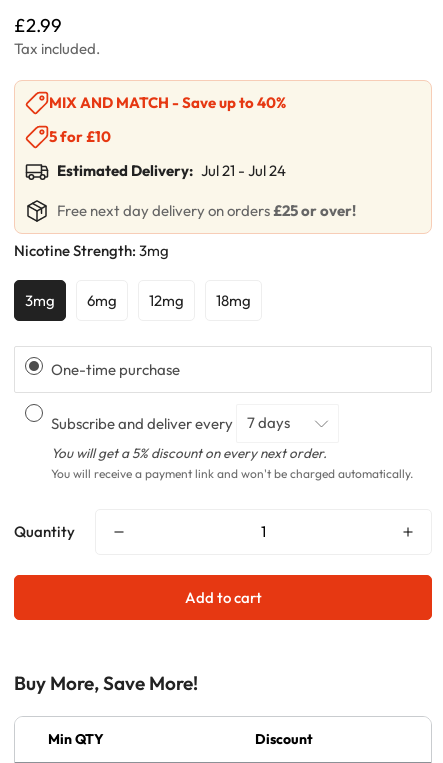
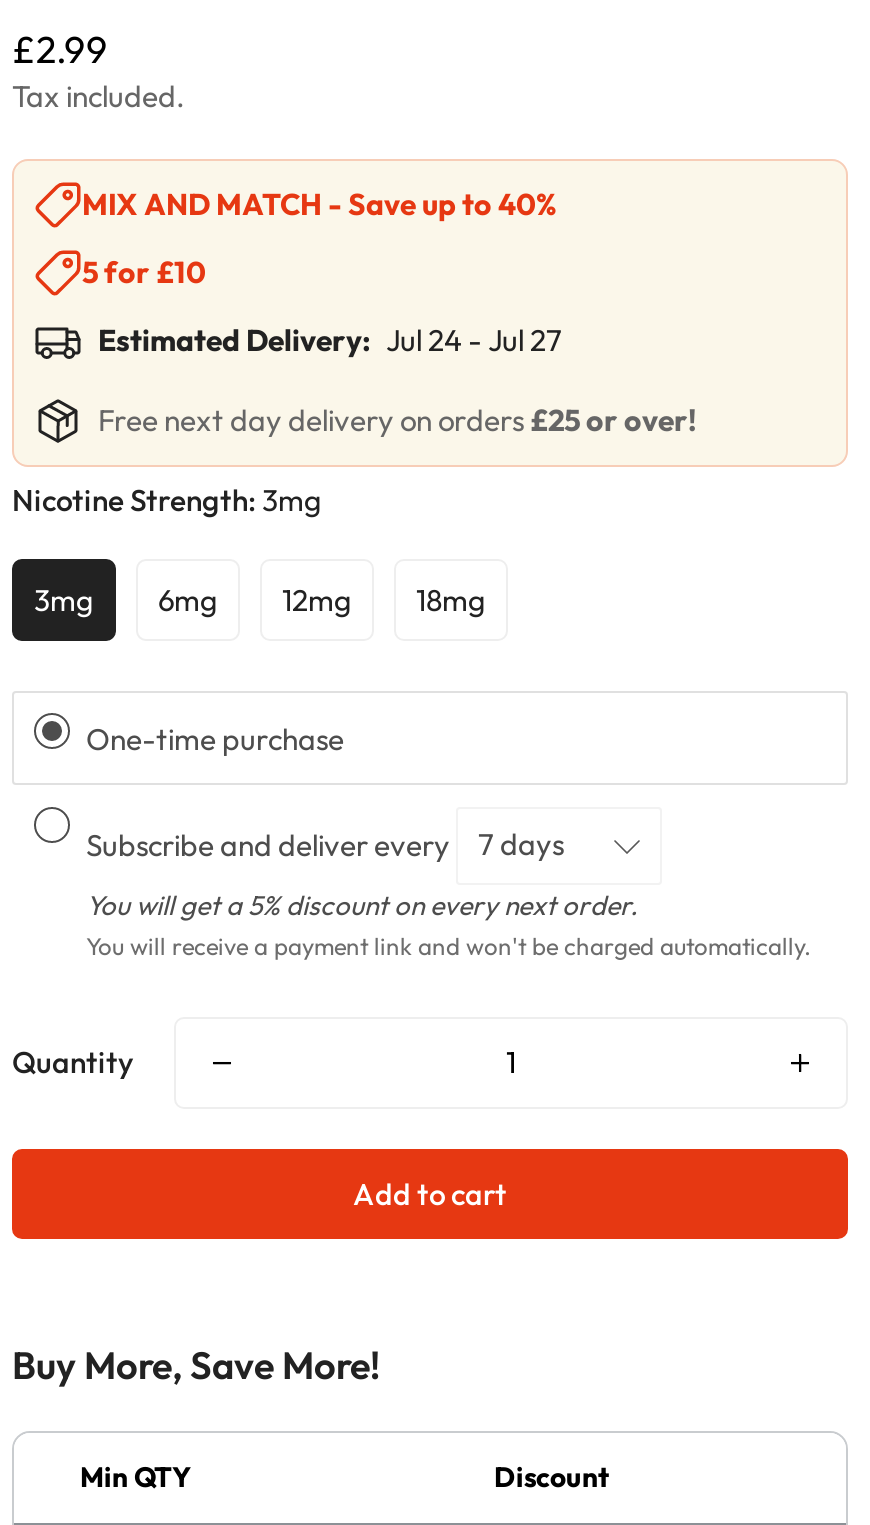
[57,160,286,179] Estimated Delivery: Jul 21 - Jul 24 -> [98,320,562,358] Estimated Delivery: Jul 24 - Jul 27

